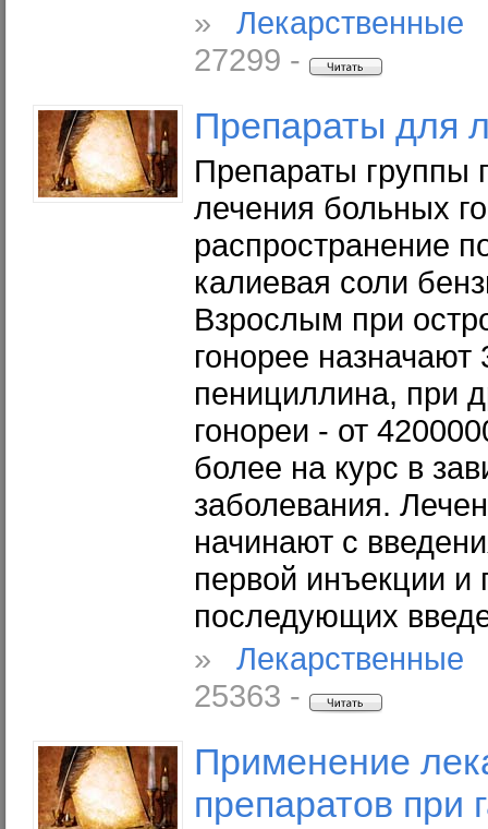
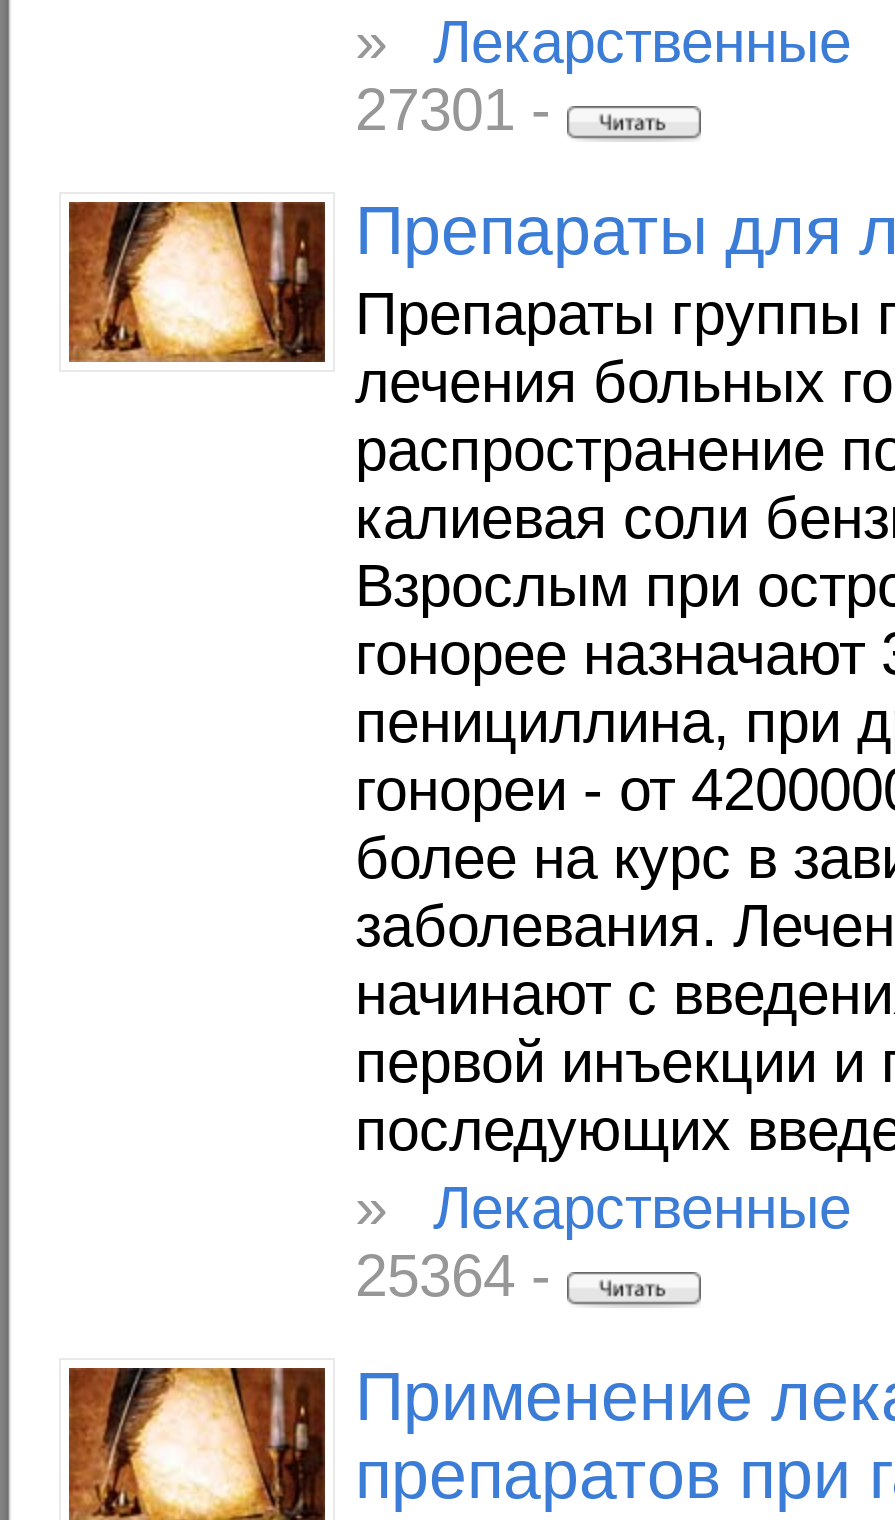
[194,41,309,77] 27299 - -> [355,76,567,142] 27301 -
[194,677,309,713] 25363 - -> [355,1242,567,1308] 25364 -

